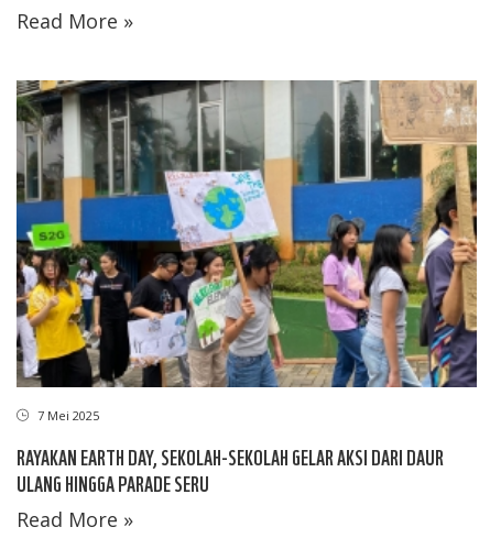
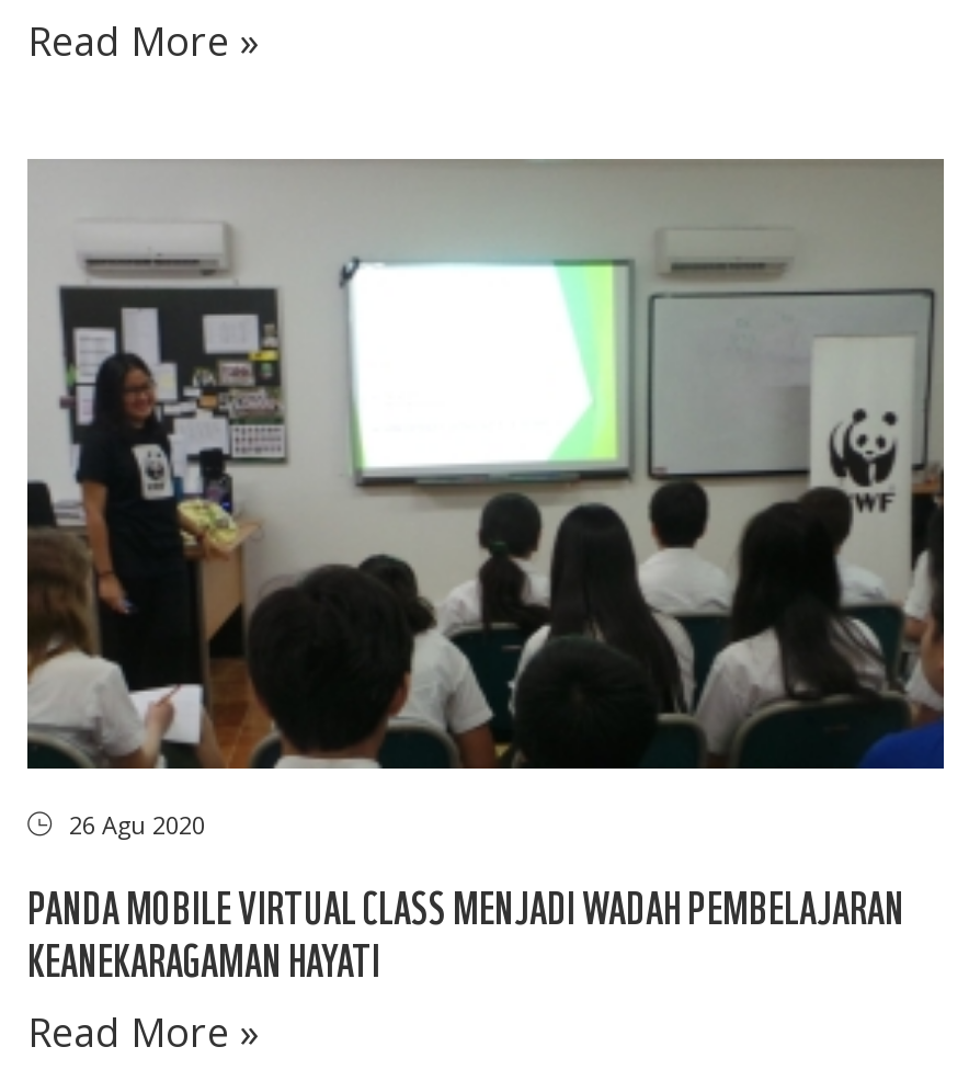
[15,79,478,423] [image] | 7 Mei 2025 -> [25,158,946,842] [image] | 26 Agu 2020
[17,442,444,496] RAYAKAN EARTH DAY, SEKOLAH-SEKOLAH GELAR AKSI DARI DAUR | ULANG HINGGA PARADE SERU -> [27,879,904,986] PANDA MOBILE VIRTUAL CLASS MENJADI WADAH PEMBELAJARAN | KEANEKARAGAMAN HAYATI

